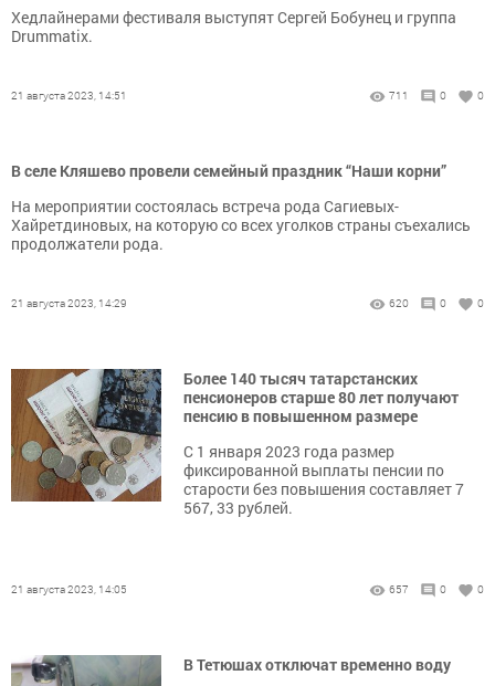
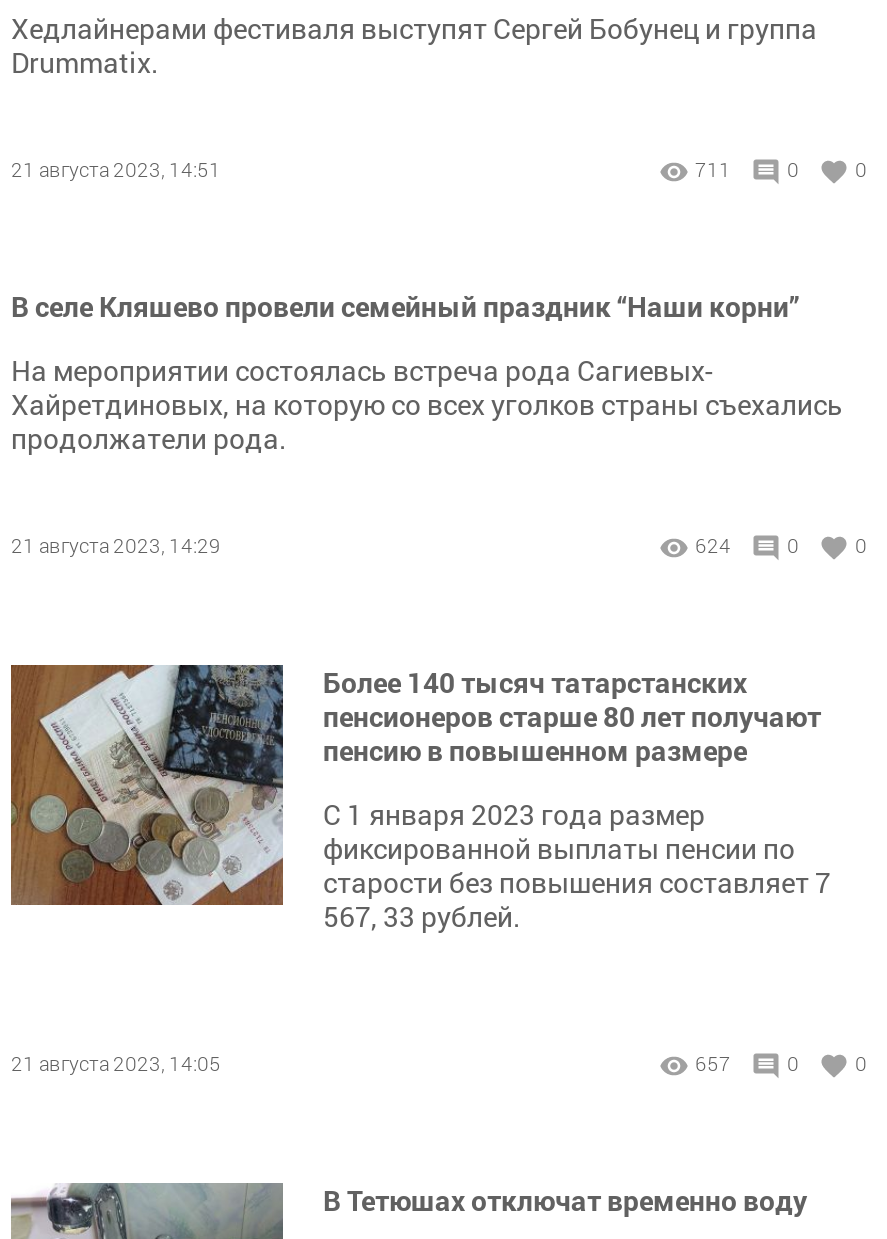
[389,296,409,311] 620 -> [695,534,731,560] 624

